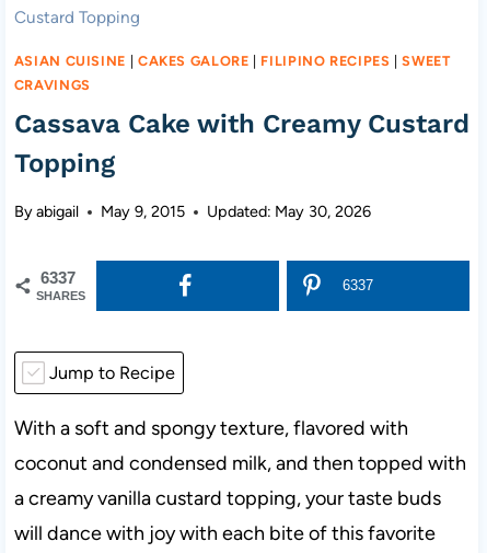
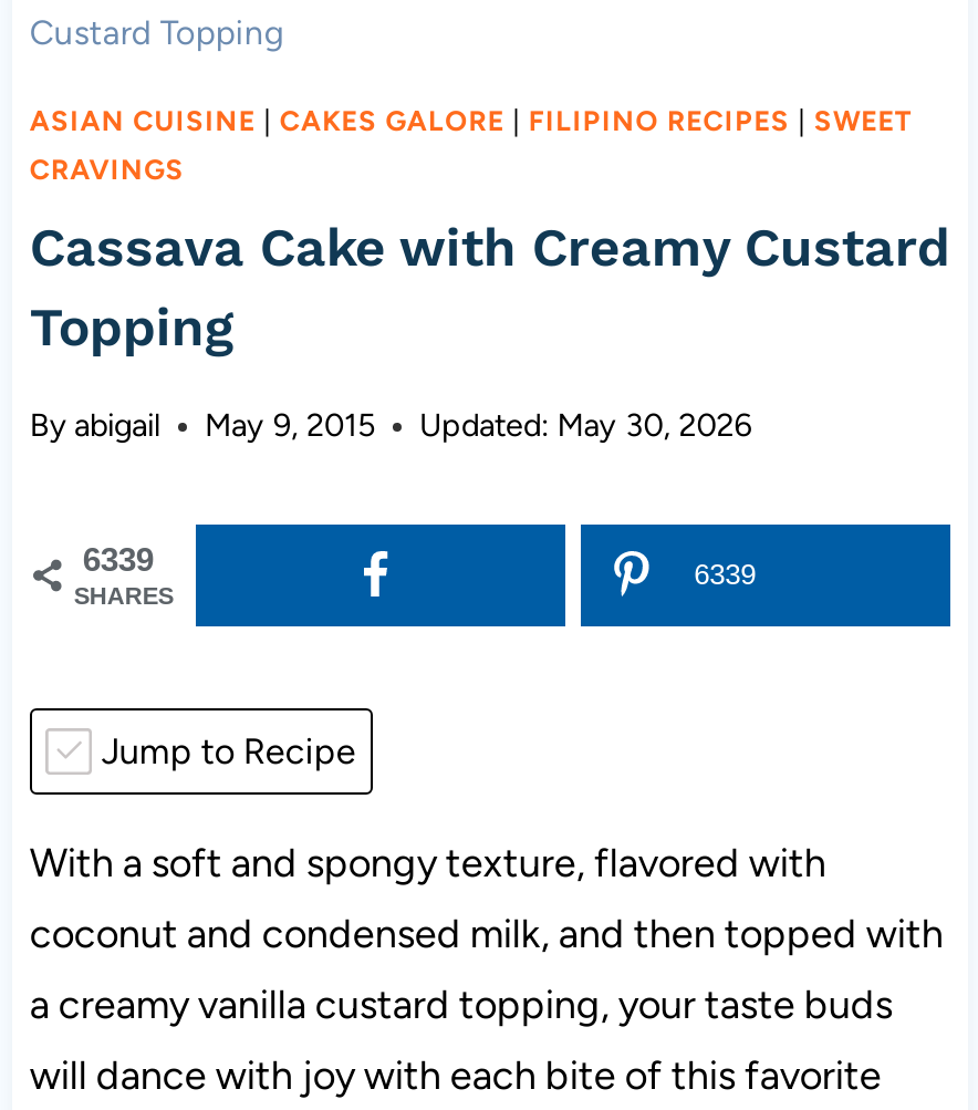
[40,269,75,287] 6337 -> [83,541,153,579] 6339
[343,277,373,294] 6337 -> [694,559,756,592] 6339

